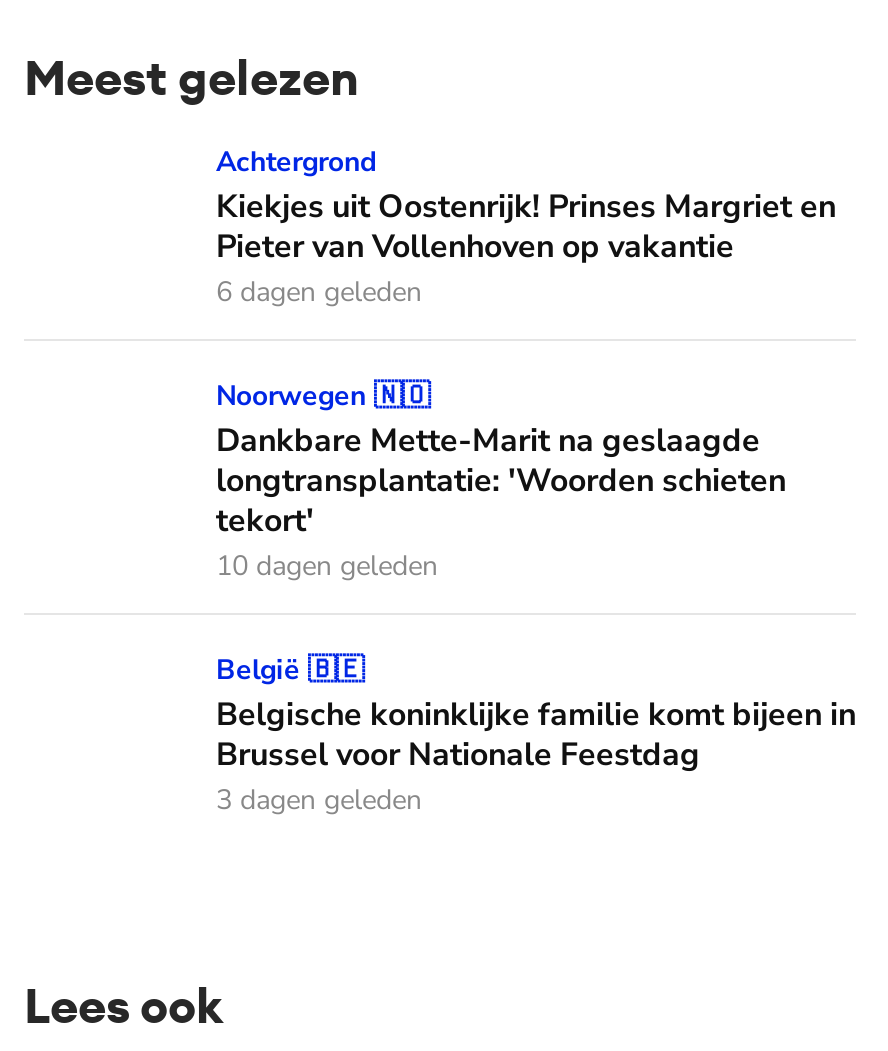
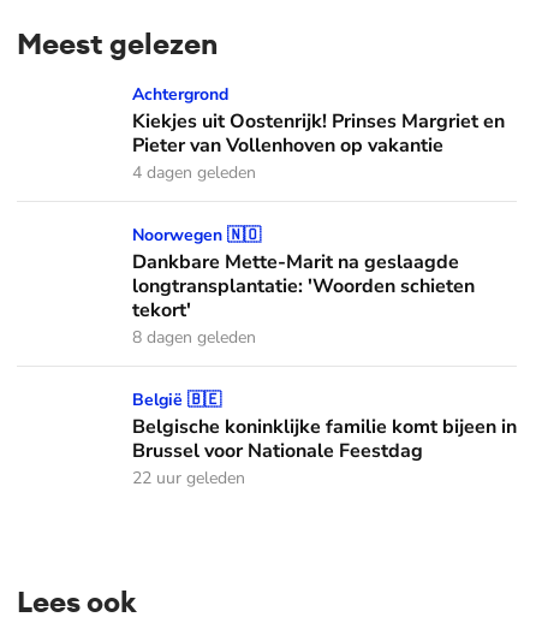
[216,273,422,311] 6 dagen geleden -> [132,161,256,184] 4 dagen geleden
[216,547,438,585] 10 dagen geleden -> [132,326,256,349] 8 dagen geleden
[216,781,422,819] 3 dagen geleden -> [132,467,245,489] 22 uur geleden

